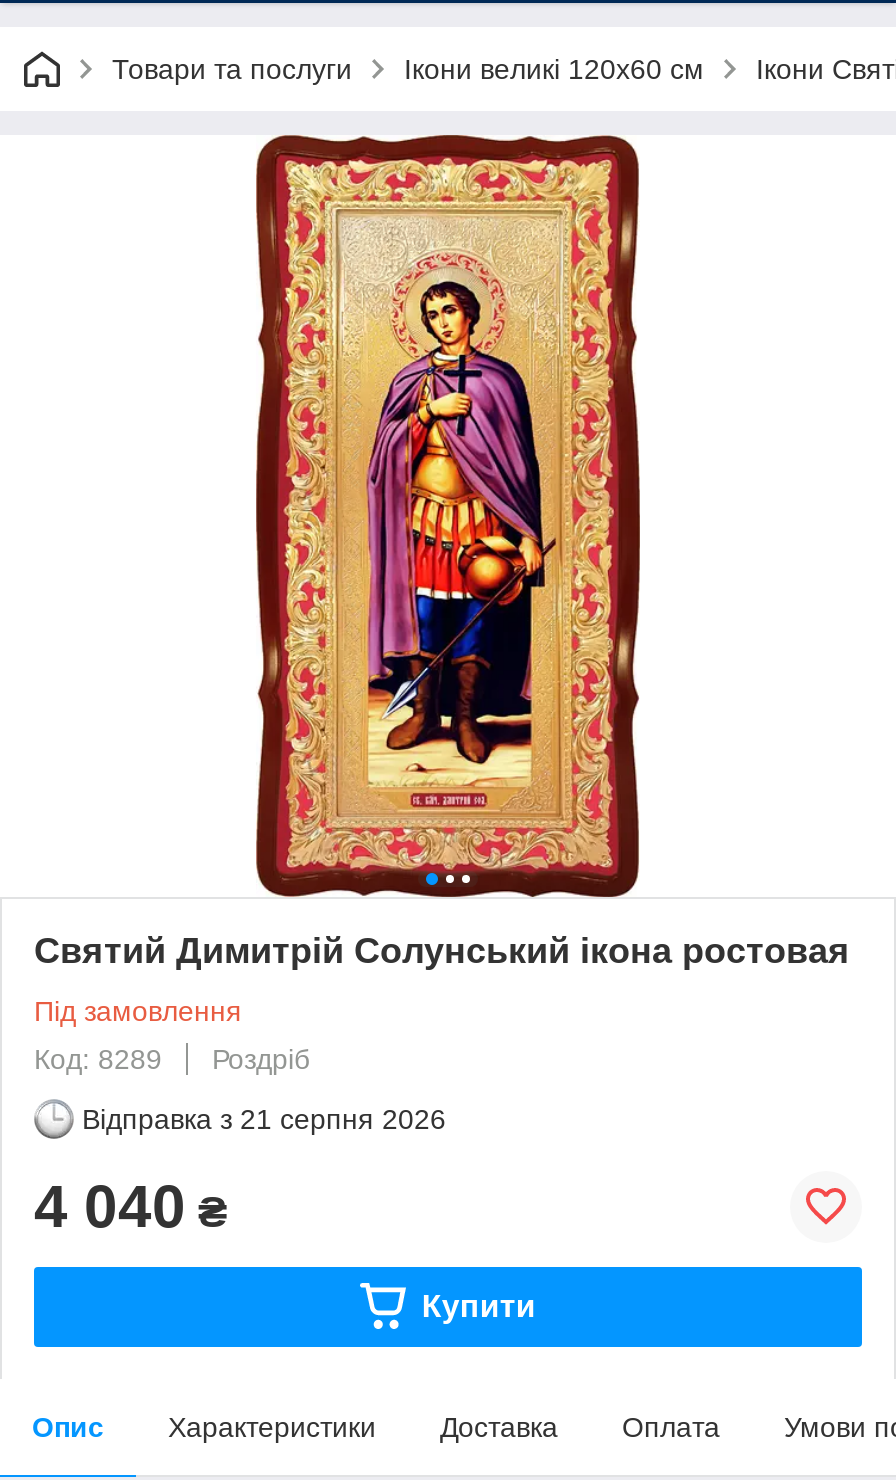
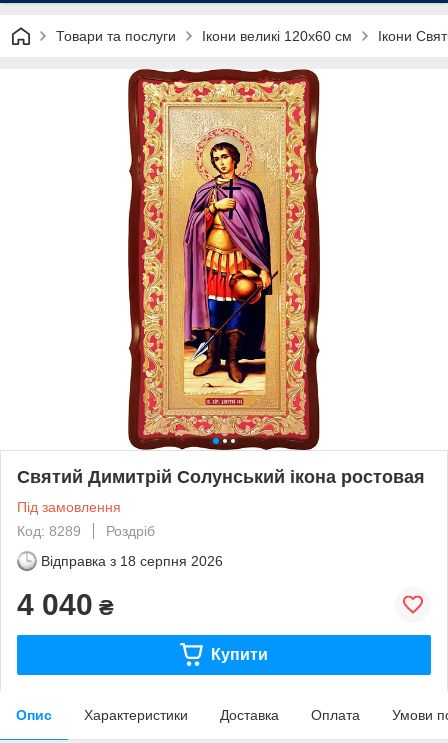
[82,1103,446,1135] Відправка з 21 серпня 2026 -> [41,553,223,569] Відправка з 18 серпня 2026

